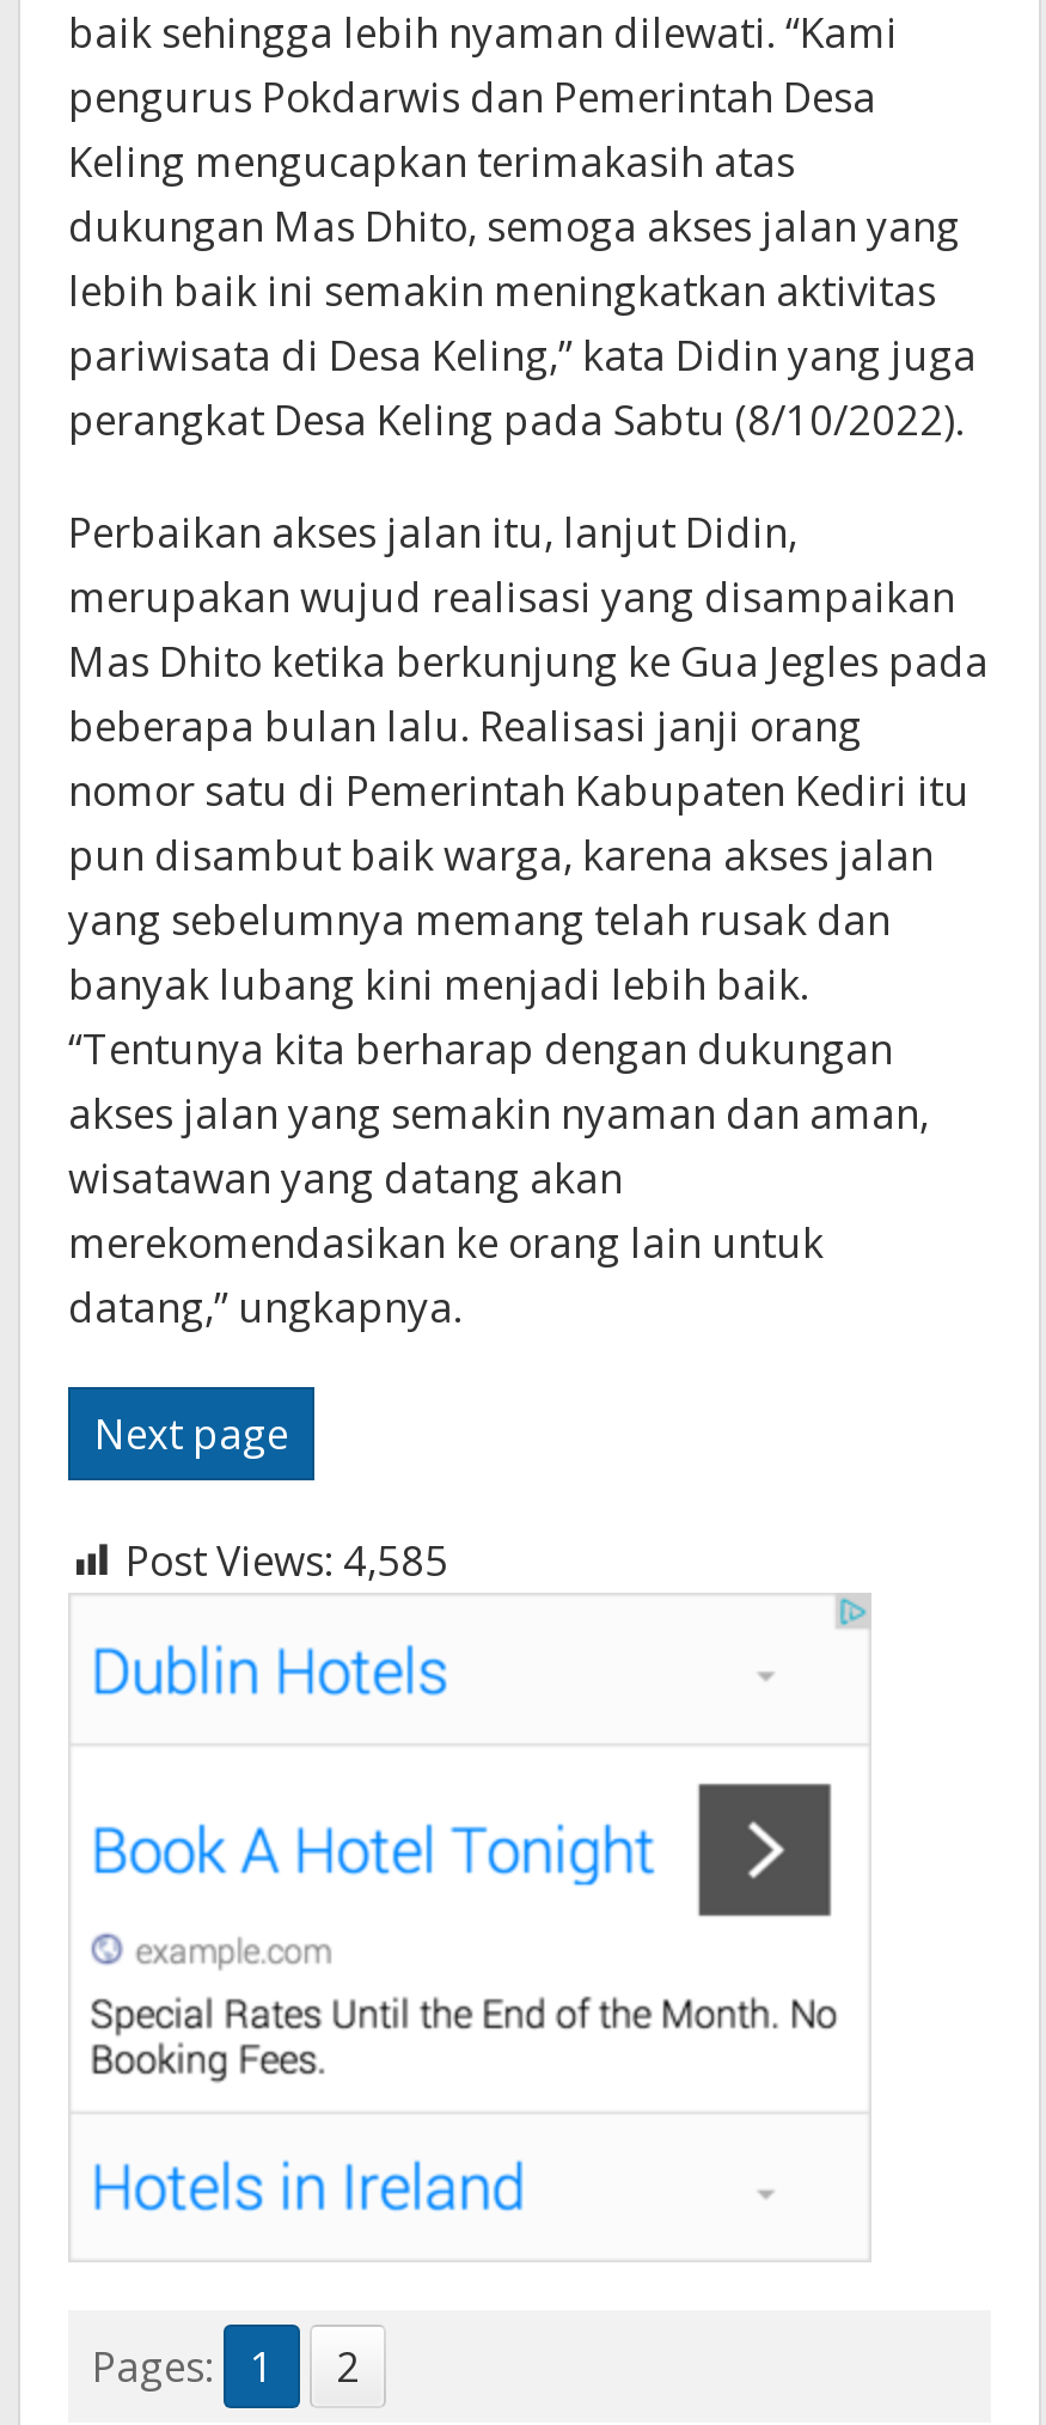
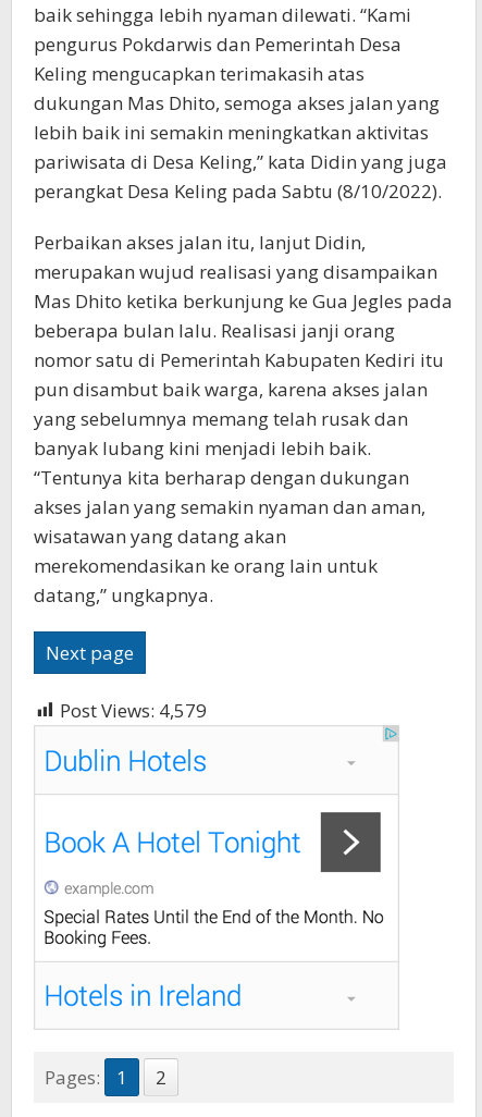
[126,1533,448,1588] Post Views: 4,585 -> [60,698,207,723] Post Views: 4,579

